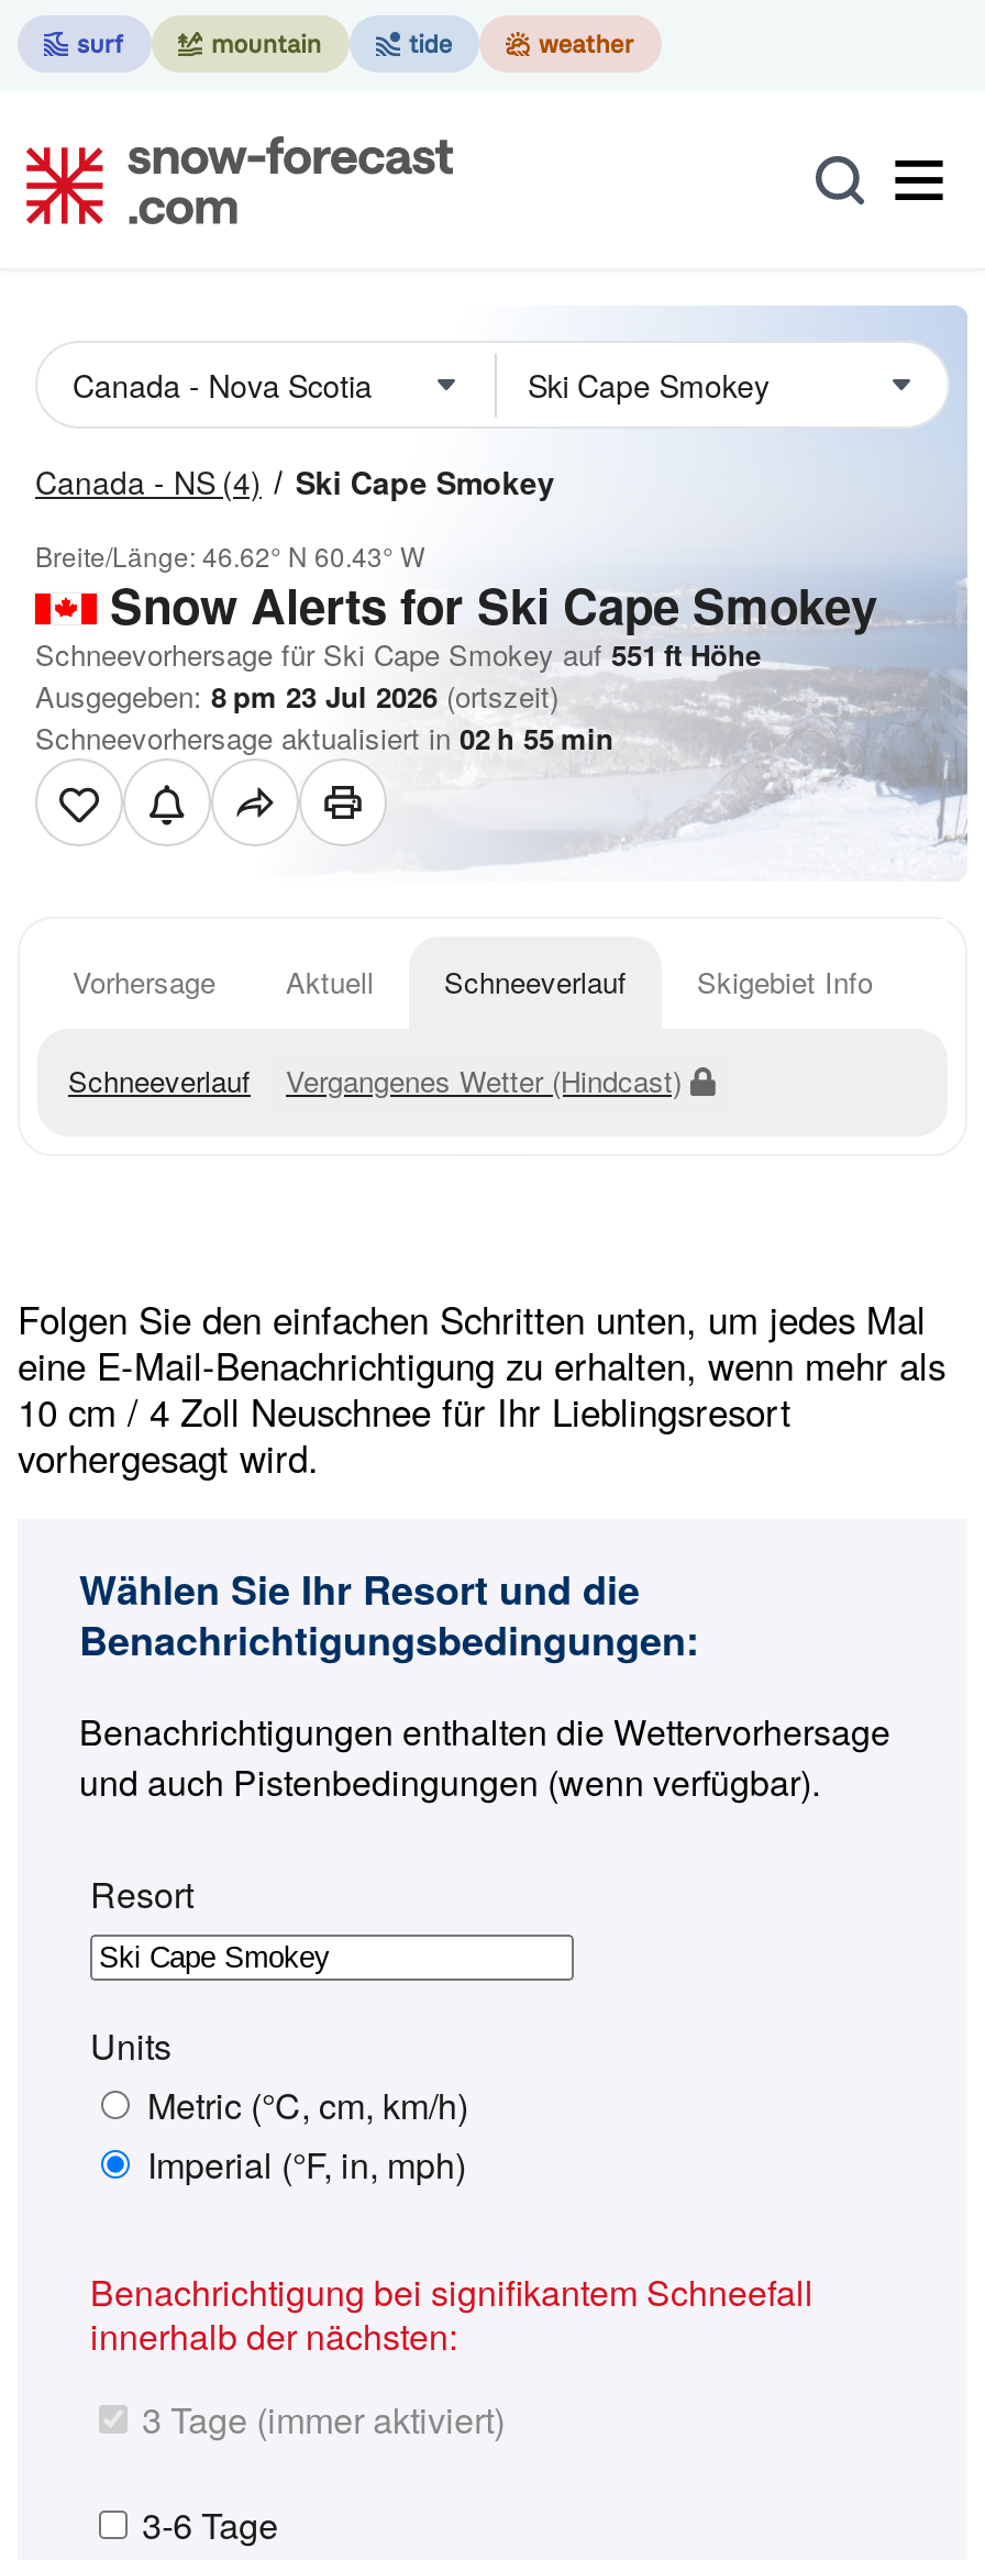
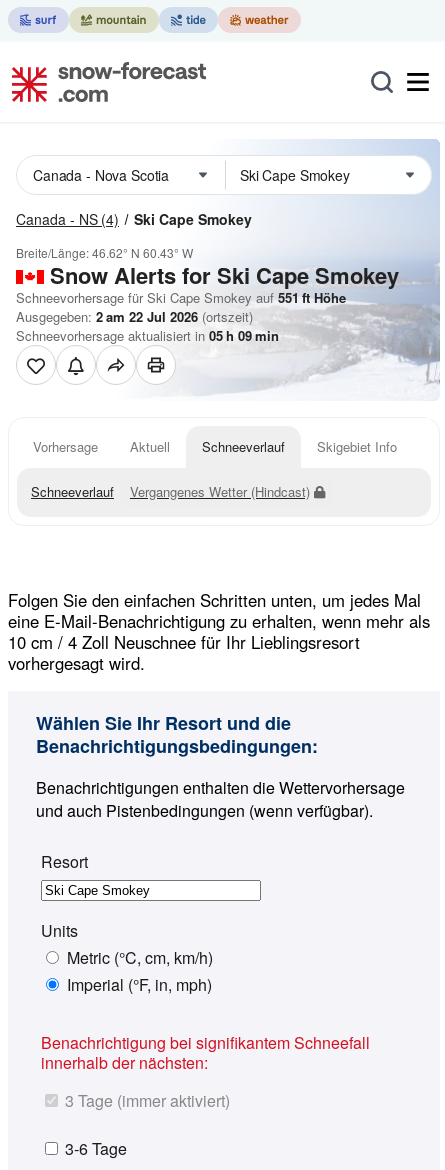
[35,675,558,717] Ausgegeben: 8 pm 23 Jul 2026 (ortszeit) -> [16,307,253,326] Ausgegeben: 2 am 22 Jul 2026 (ortszeit)
[35,717,613,758] Schneevorhersage aktualisiert in 02 h 55 min -> [16,326,279,345] Schneevorhersage aktualisiert in 05 h 09 min

